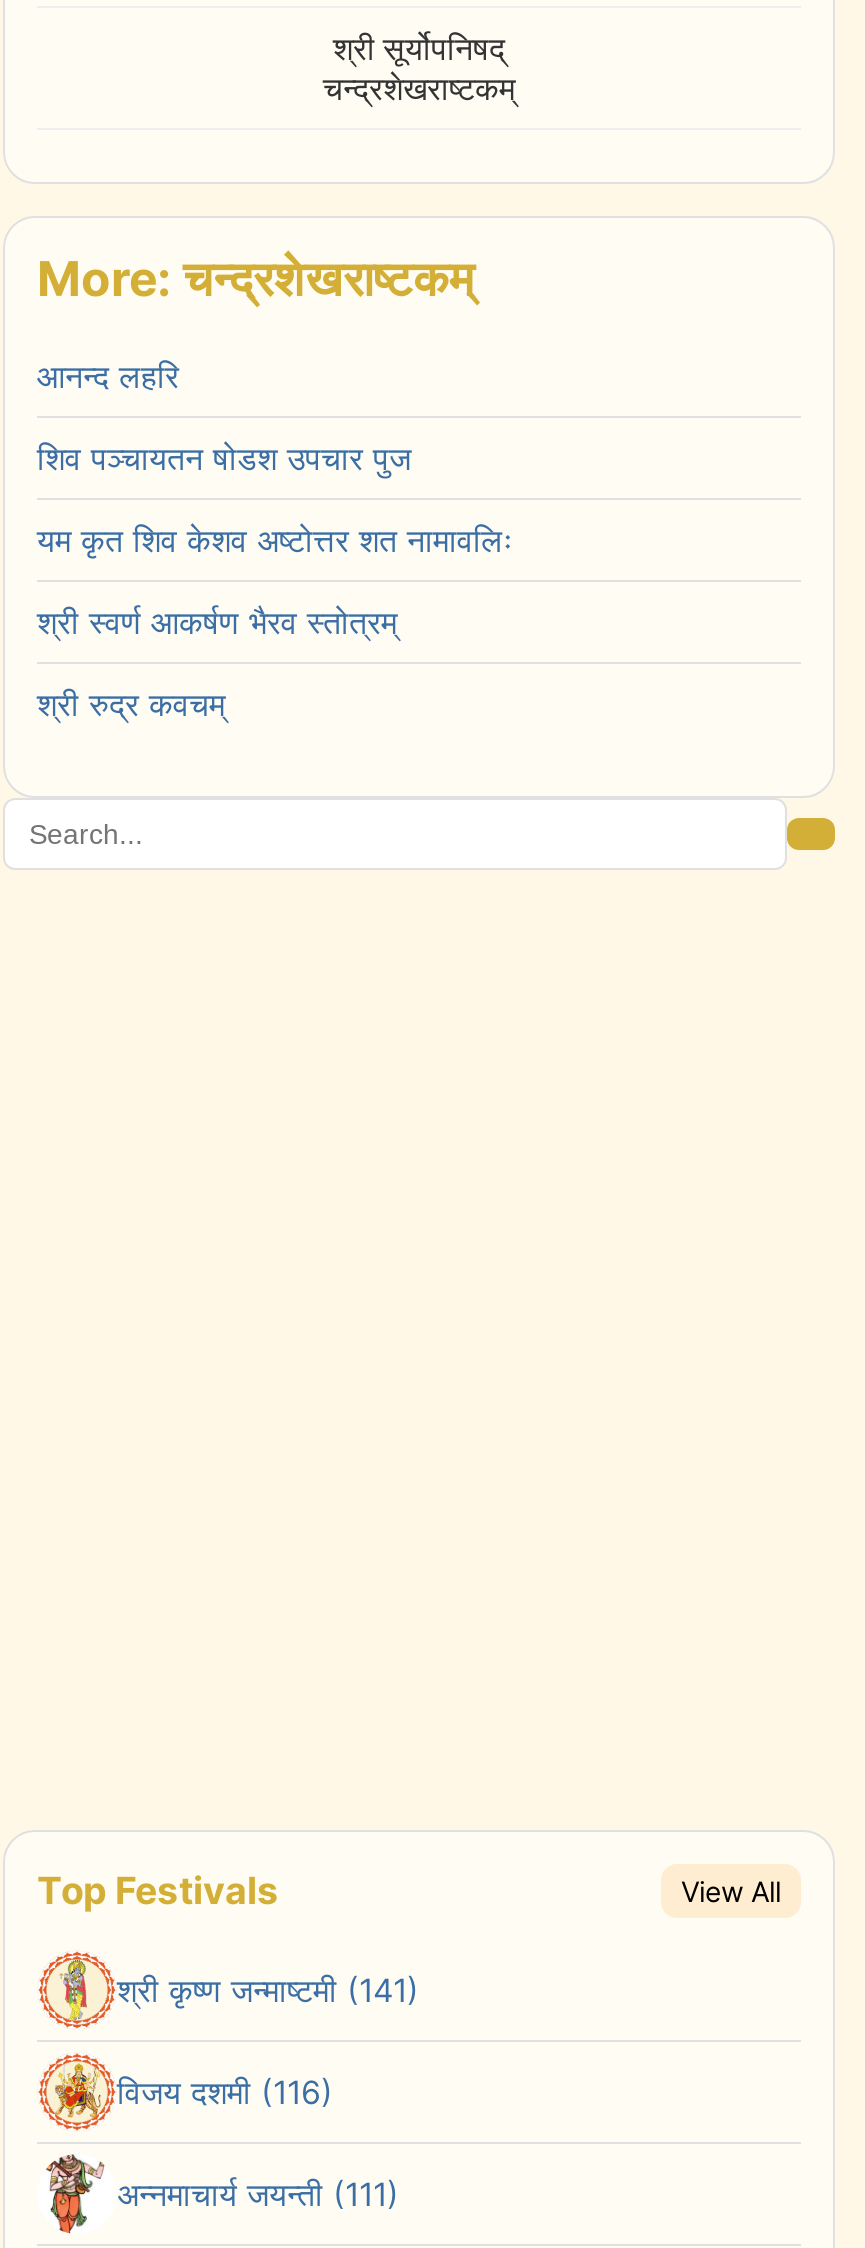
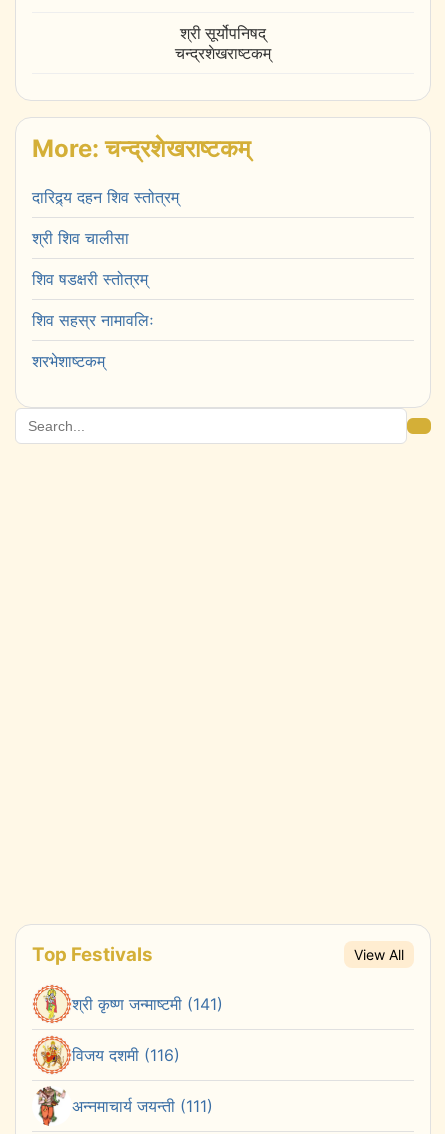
[37,356,179,396] आनन्द लहरि -> [32,187,179,207] दारिद्र्य दहन शिव स्तोत्रम्
[37,438,411,478] शिव पञ्चायतन षोडश उपचार पुज -> [32,228,129,248] श्री शिव चालीसा
[37,520,513,560] यम कृत शिव केशव अष्टोत्तर शत नामावलिः -> [32,269,148,289] शिव षडक्षरी स्तोत्रम्
[37,602,397,642] श्री स्वर्ण आकर्षण भैरव स्तोत्रम् -> [32,310,154,330] शिव सहस्र नामावलिः
[37,684,225,724] श्री रुद्र कवचम् -> [32,351,105,371] शरभेशाष्टकम्

